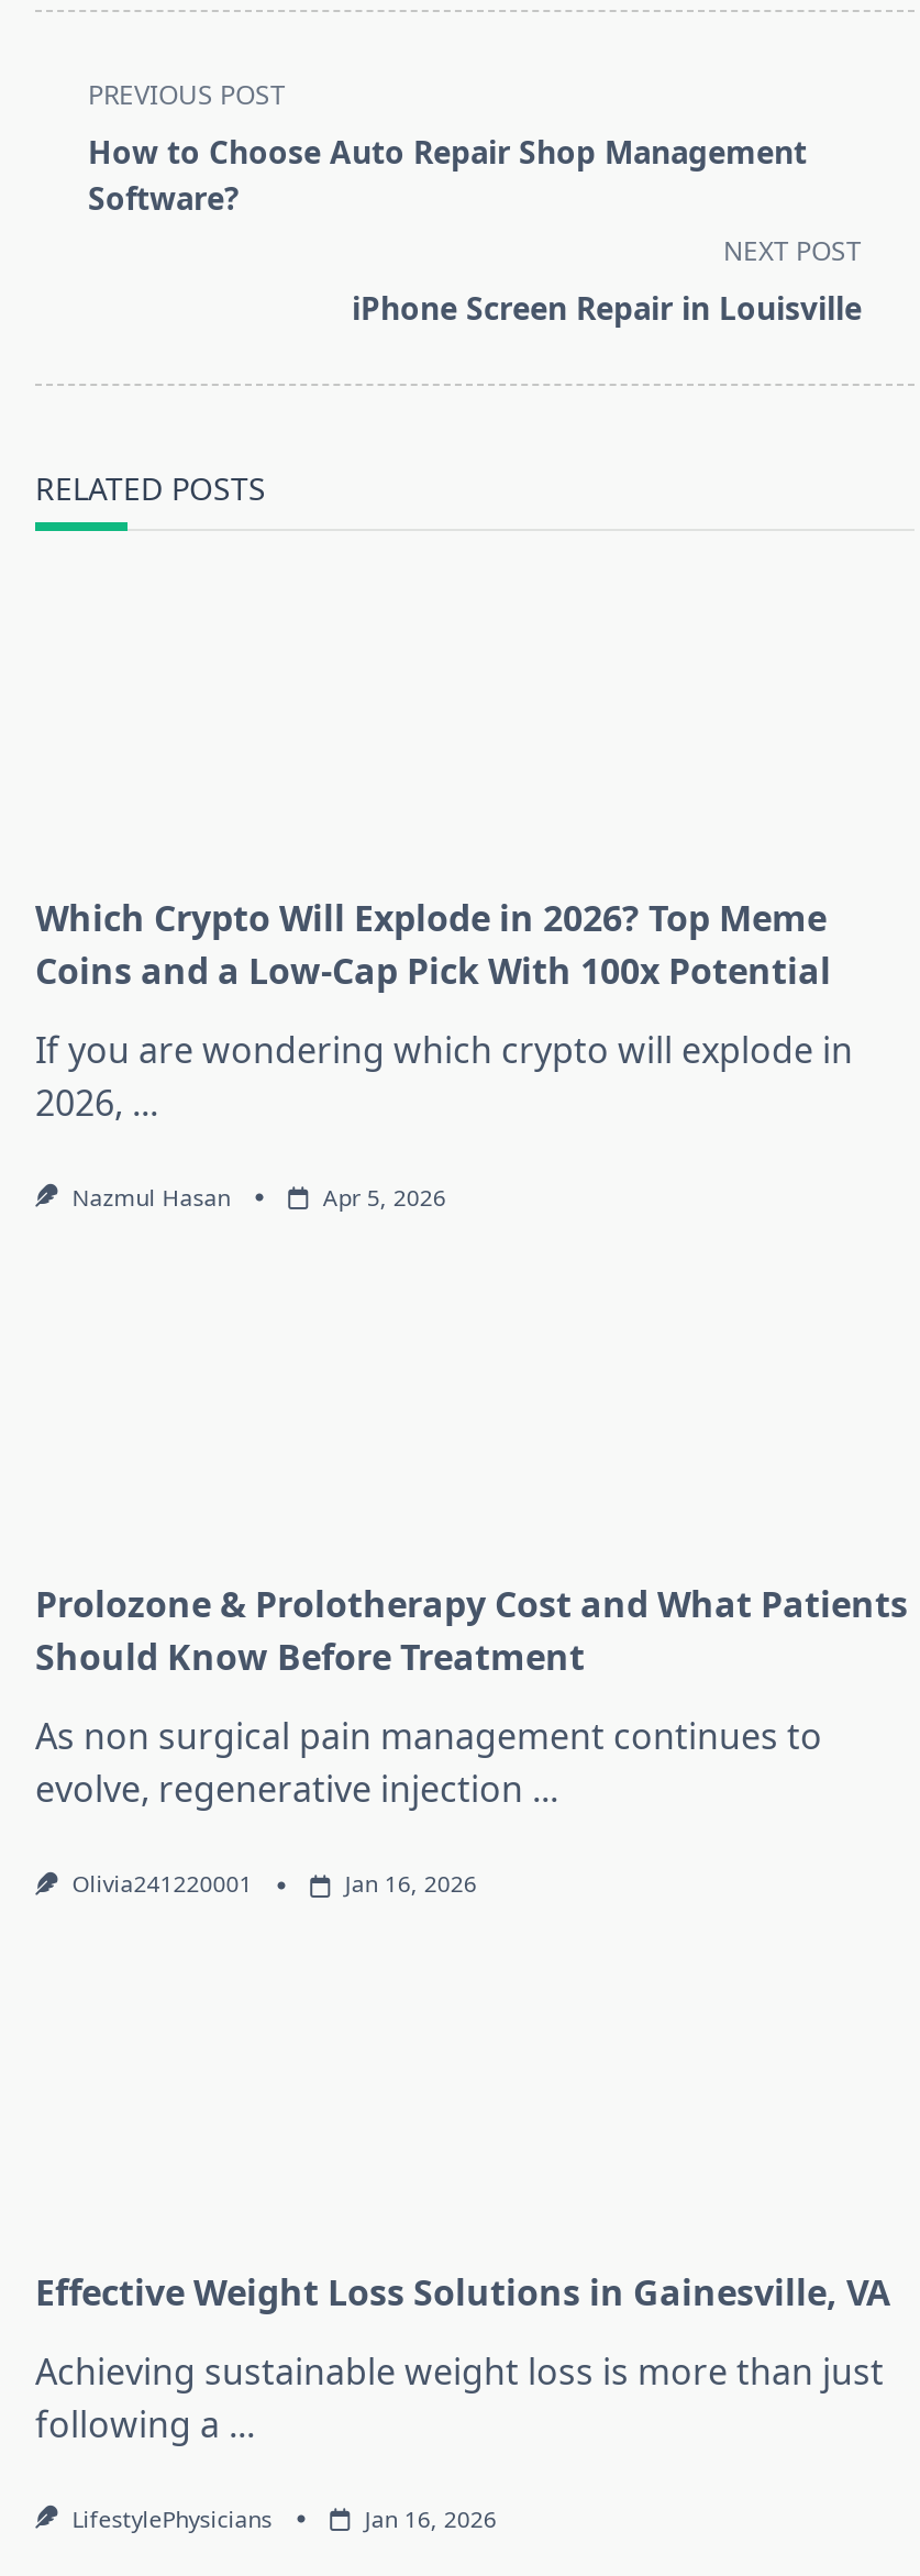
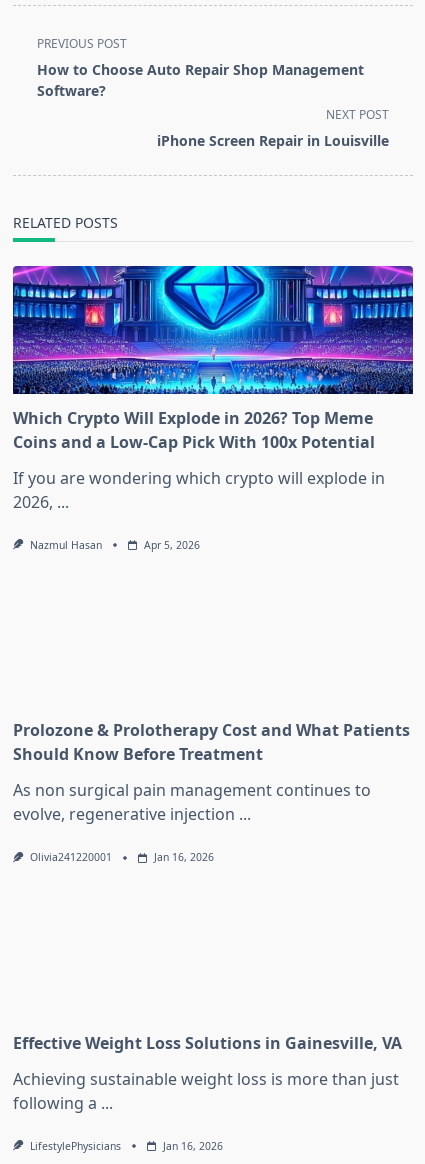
none -> [12,265,414,395] [image]

